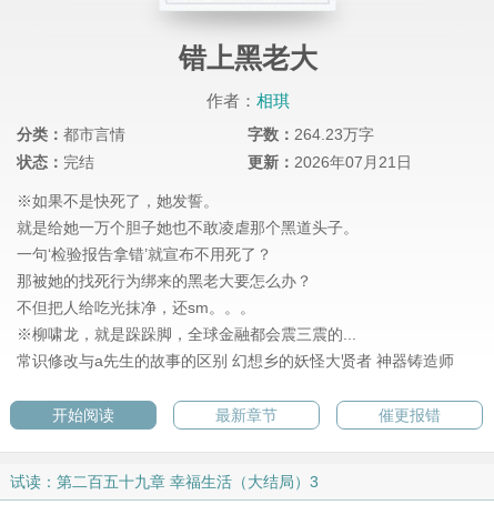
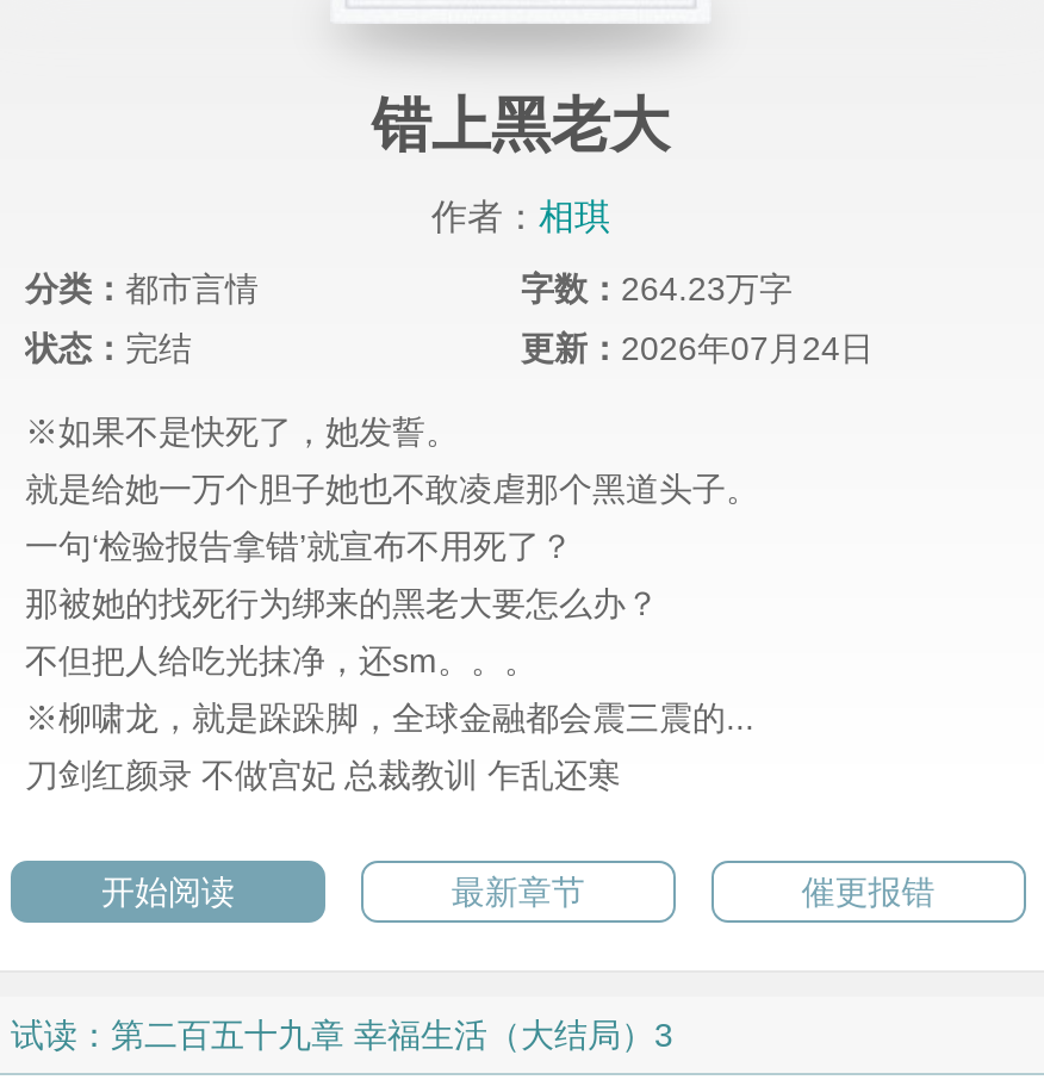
[248,154,412,171] 更新：2026年07月21日 -> [521,330,874,368] 更新：2026年07月24日
[17,352,454,370] 常识修改与a先生的故事的区别 幻想乡的妖怪大贤者 神器铸造师 -> [25,757,621,795] 刀剑红颜录 不做宫妃 总裁教训 乍乱还寒

